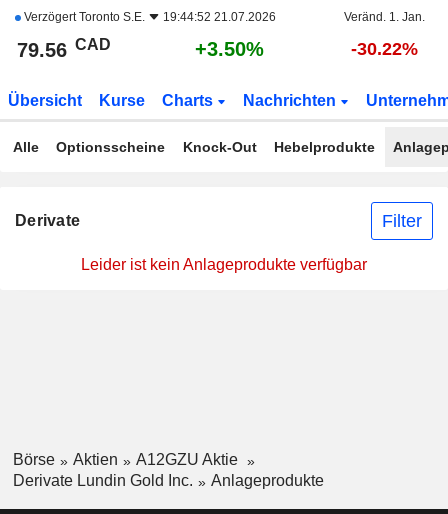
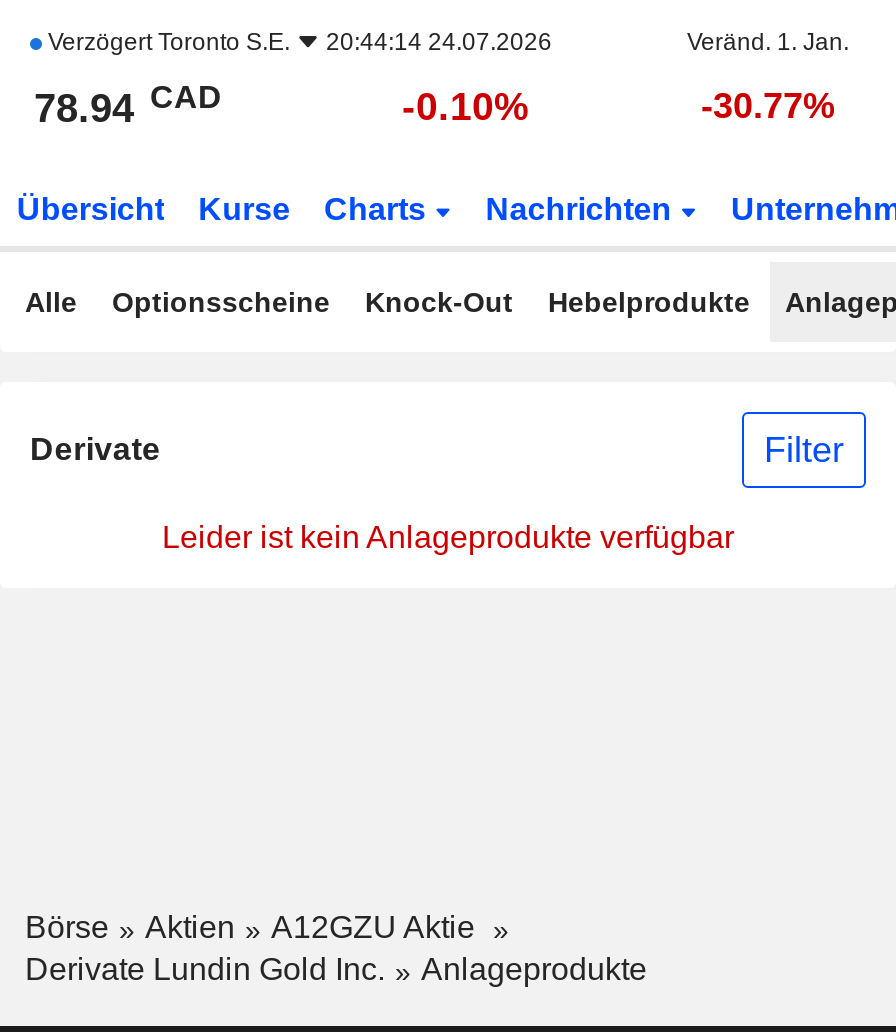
[21,10,276,24] Verzögert Toronto S.E. 19:44:52 21.07.2026 -> [42,28,552,56] Verzögert Toronto S.E. 20:44:14 24.07.2026
[17,35,111,61] 79.56 CAD -> [34,79,222,130] 78.94 CAD
[195,38,264,60] +3.50% -> [402,84,530,128] -0.10%
[350,39,417,59] -30.22% -> [701,86,835,126] -30.77%

